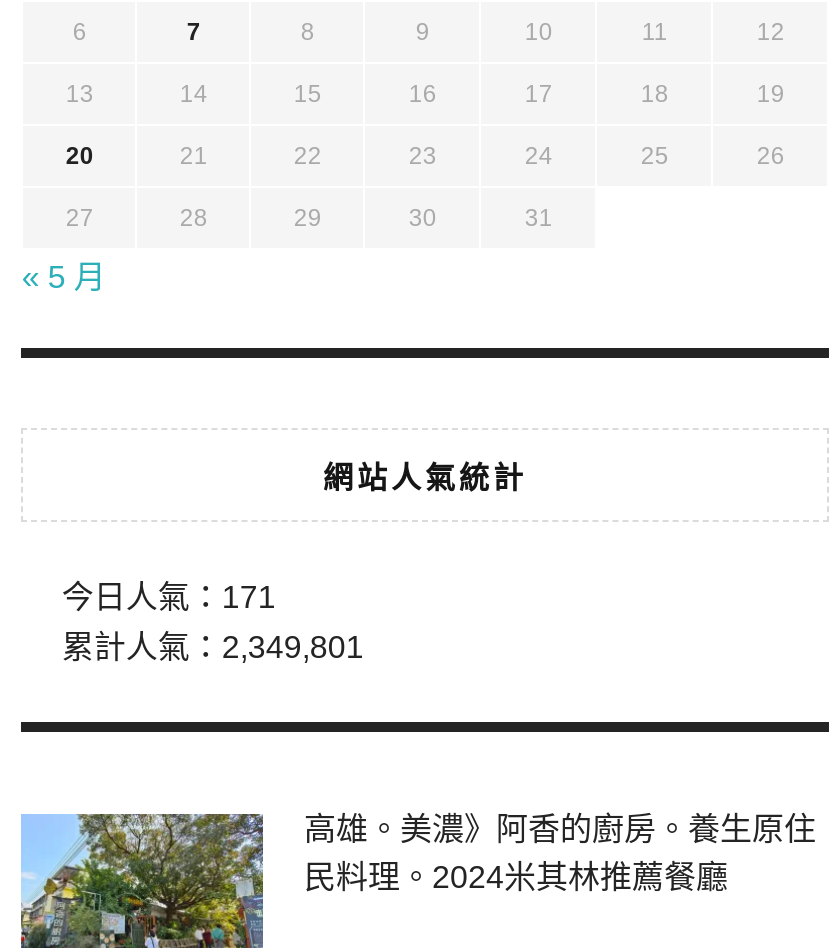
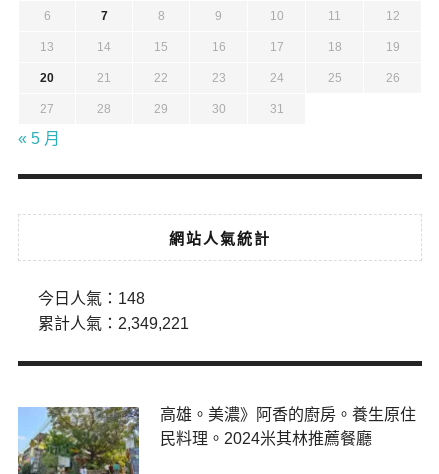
[62,580,276,614] 今日人氣：171 -> [38,290,145,307] 今日人氣：148
[62,630,364,664] 累計人氣：2,349,801 -> [38,315,189,332] 累計人氣：2,349,221

